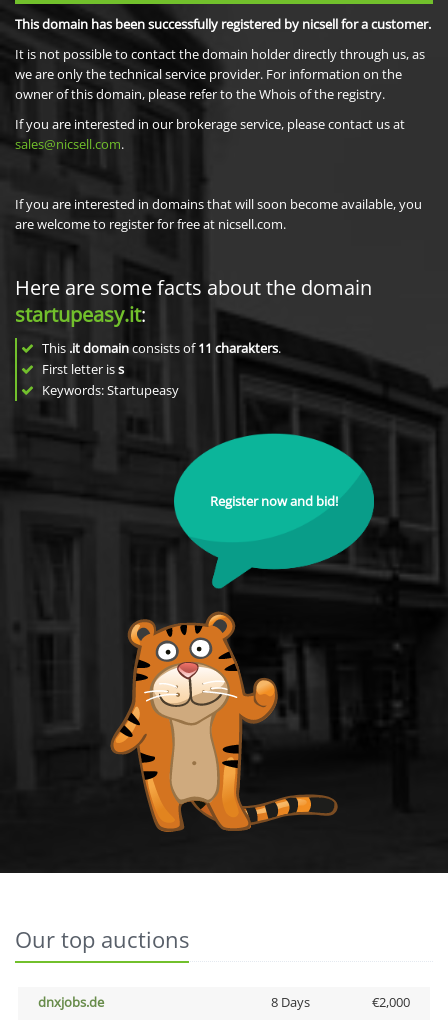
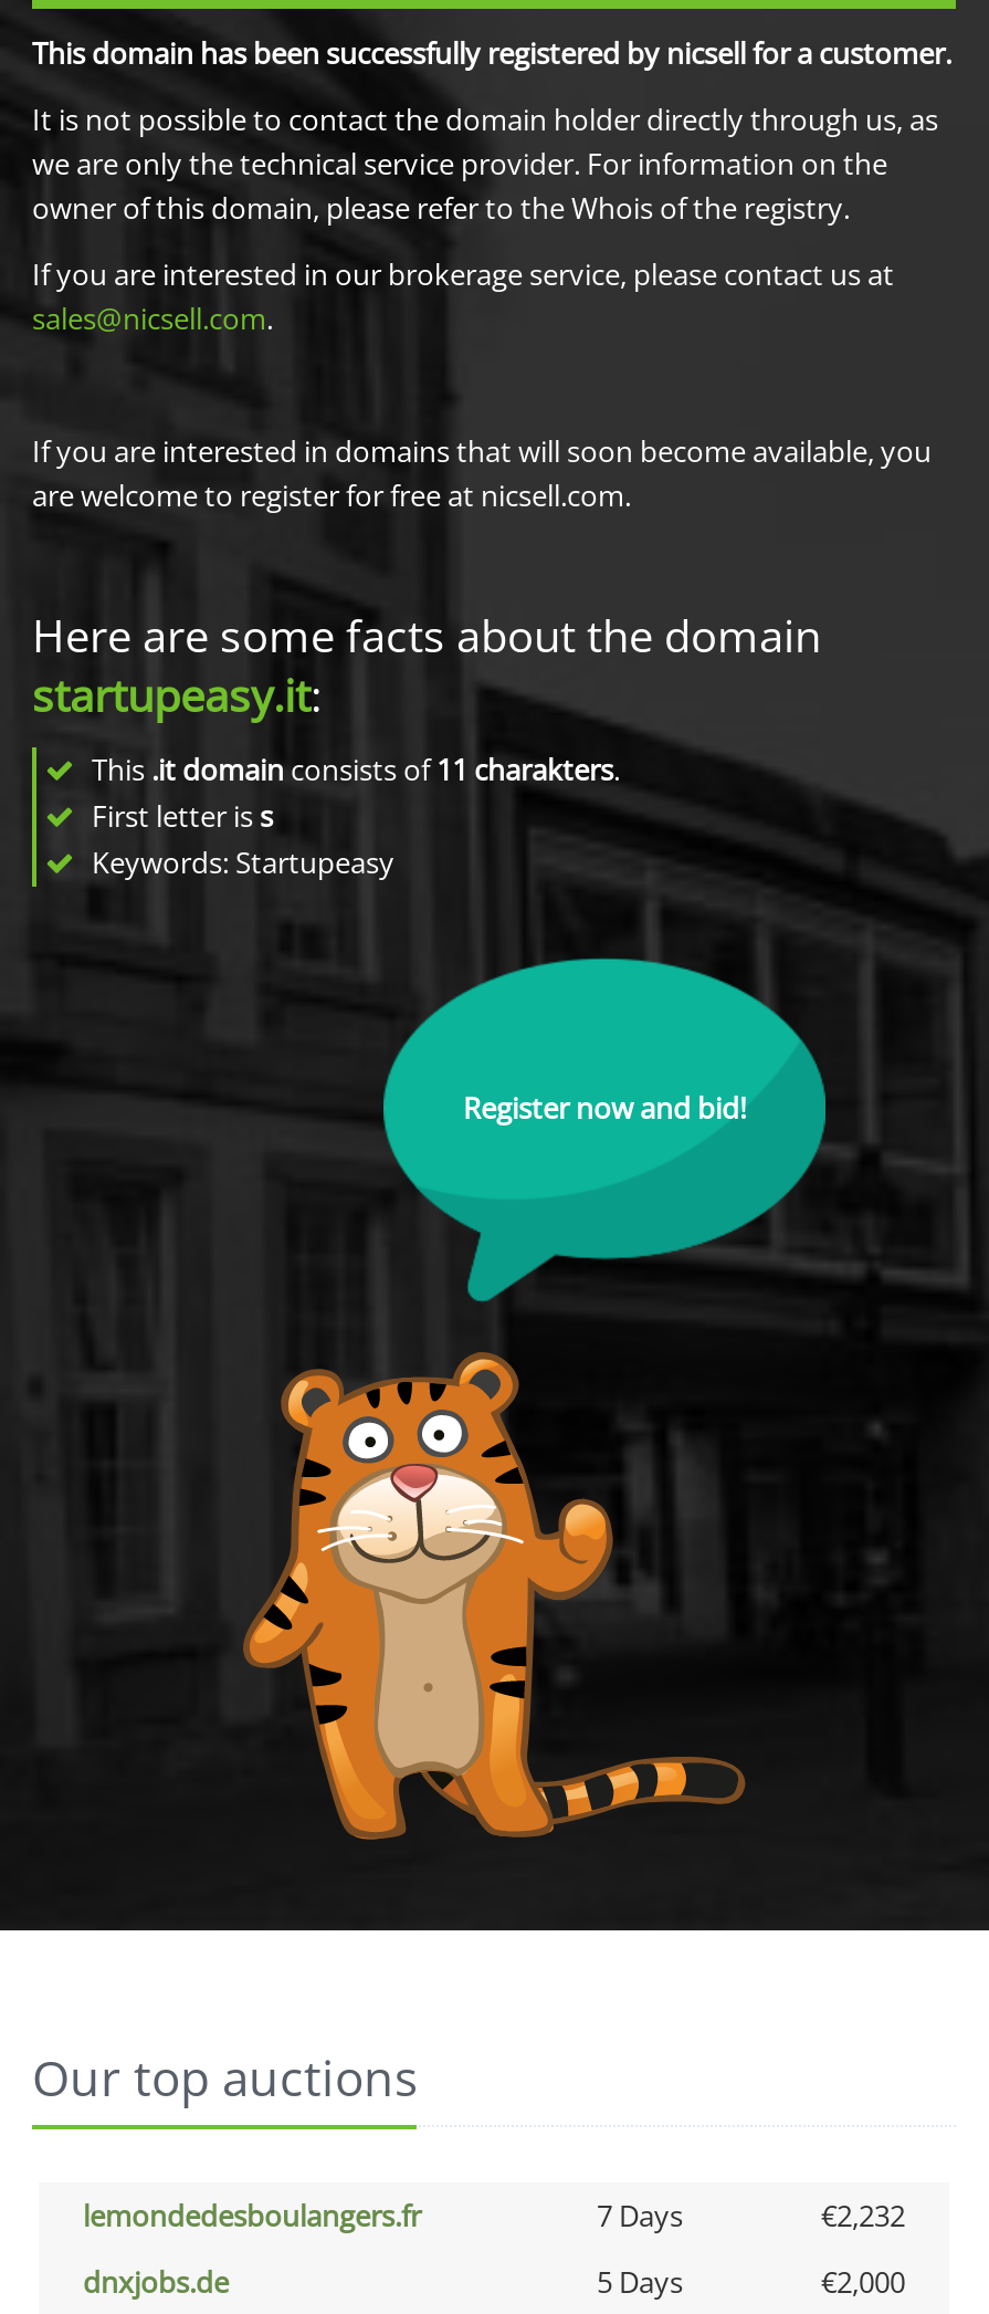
none -> [83,2196,905,2236] lemondedesboulangers.fr | 7 Days | €2,232
[270,993,309,1011] 8 Days -> [597,2262,683,2302] 5 Days

